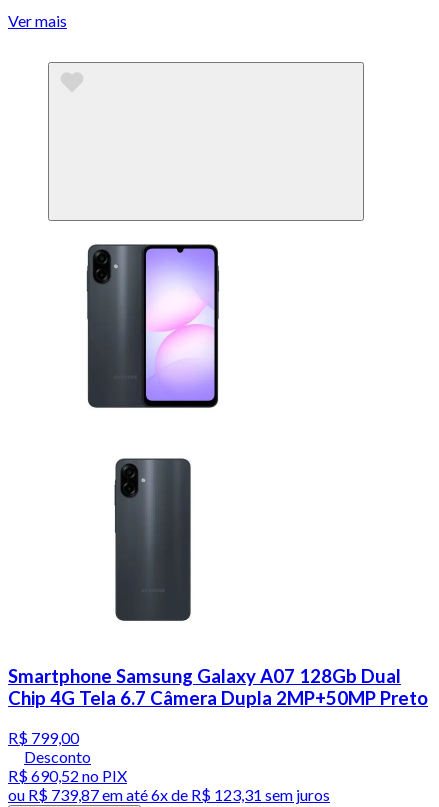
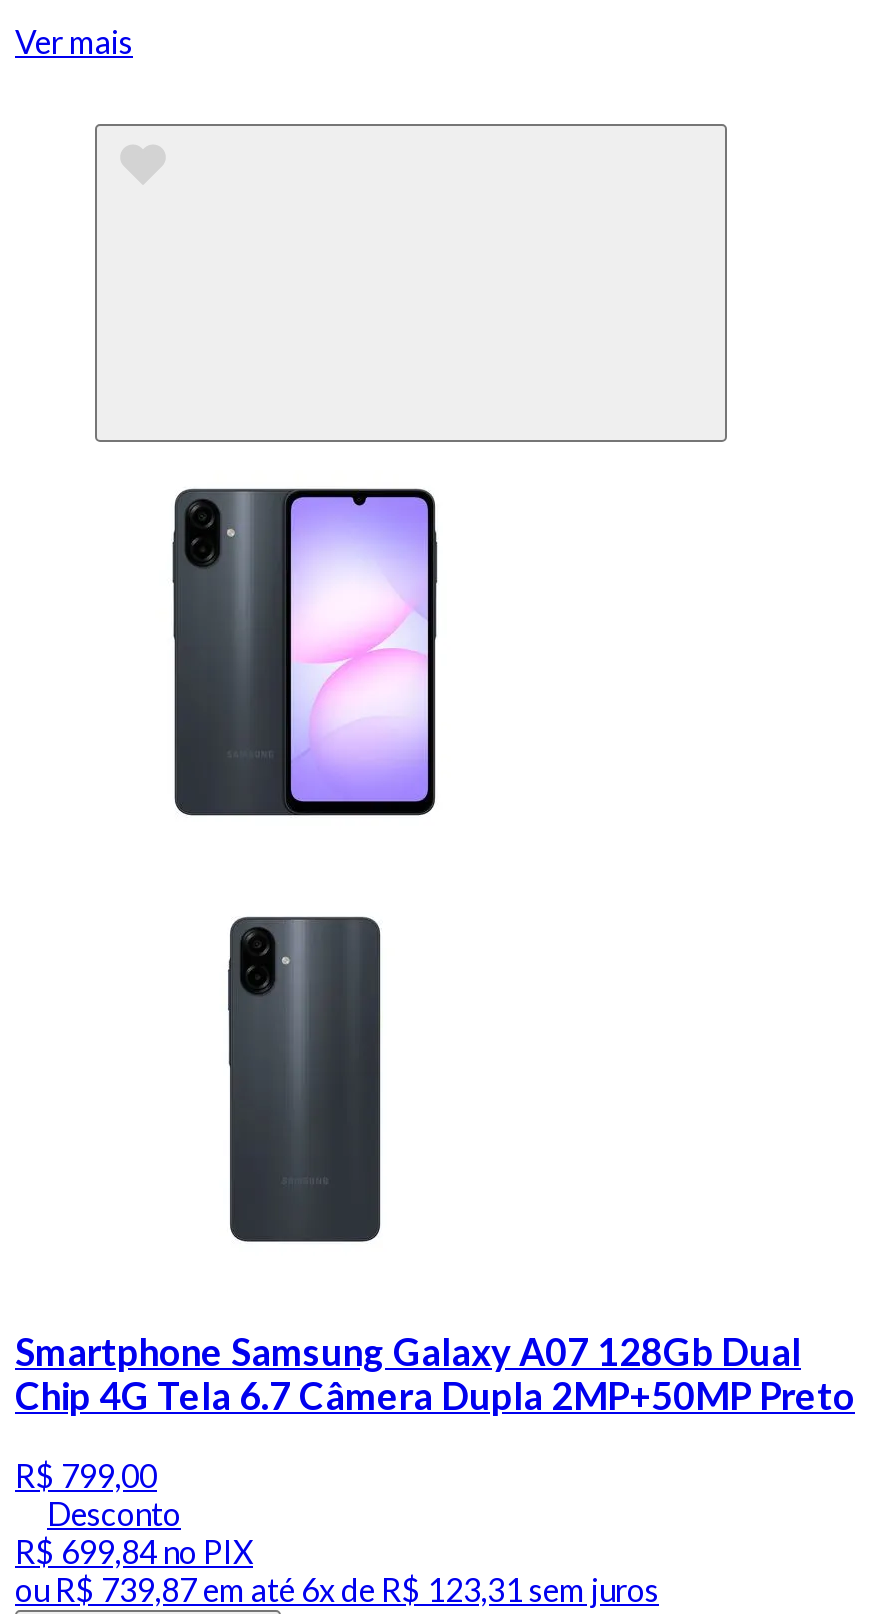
[8,766,127,785] R$ 690,52 no PIX -> [15,1532,253,1570] R$ 699,84 no PIX

